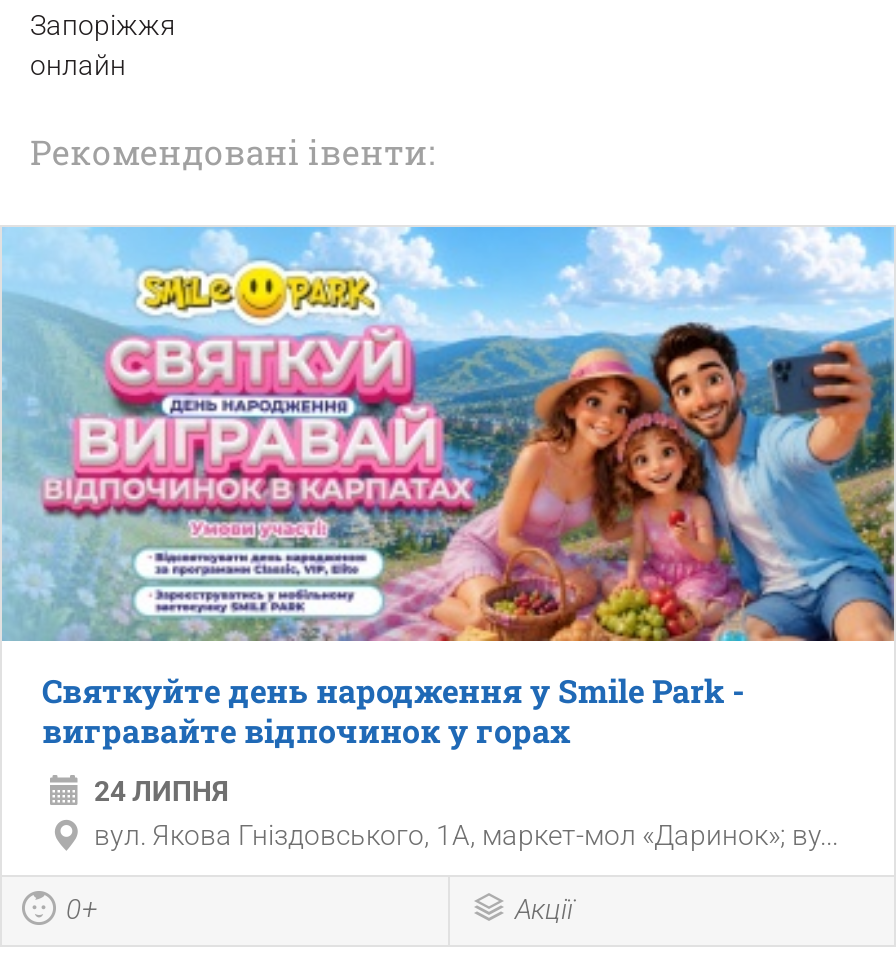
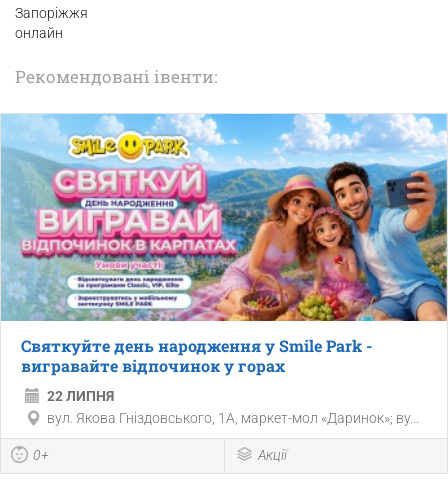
[94,775,228,807] 24 ЛИПНЯ -> [47,388,114,404] 22 ЛИПНЯ

